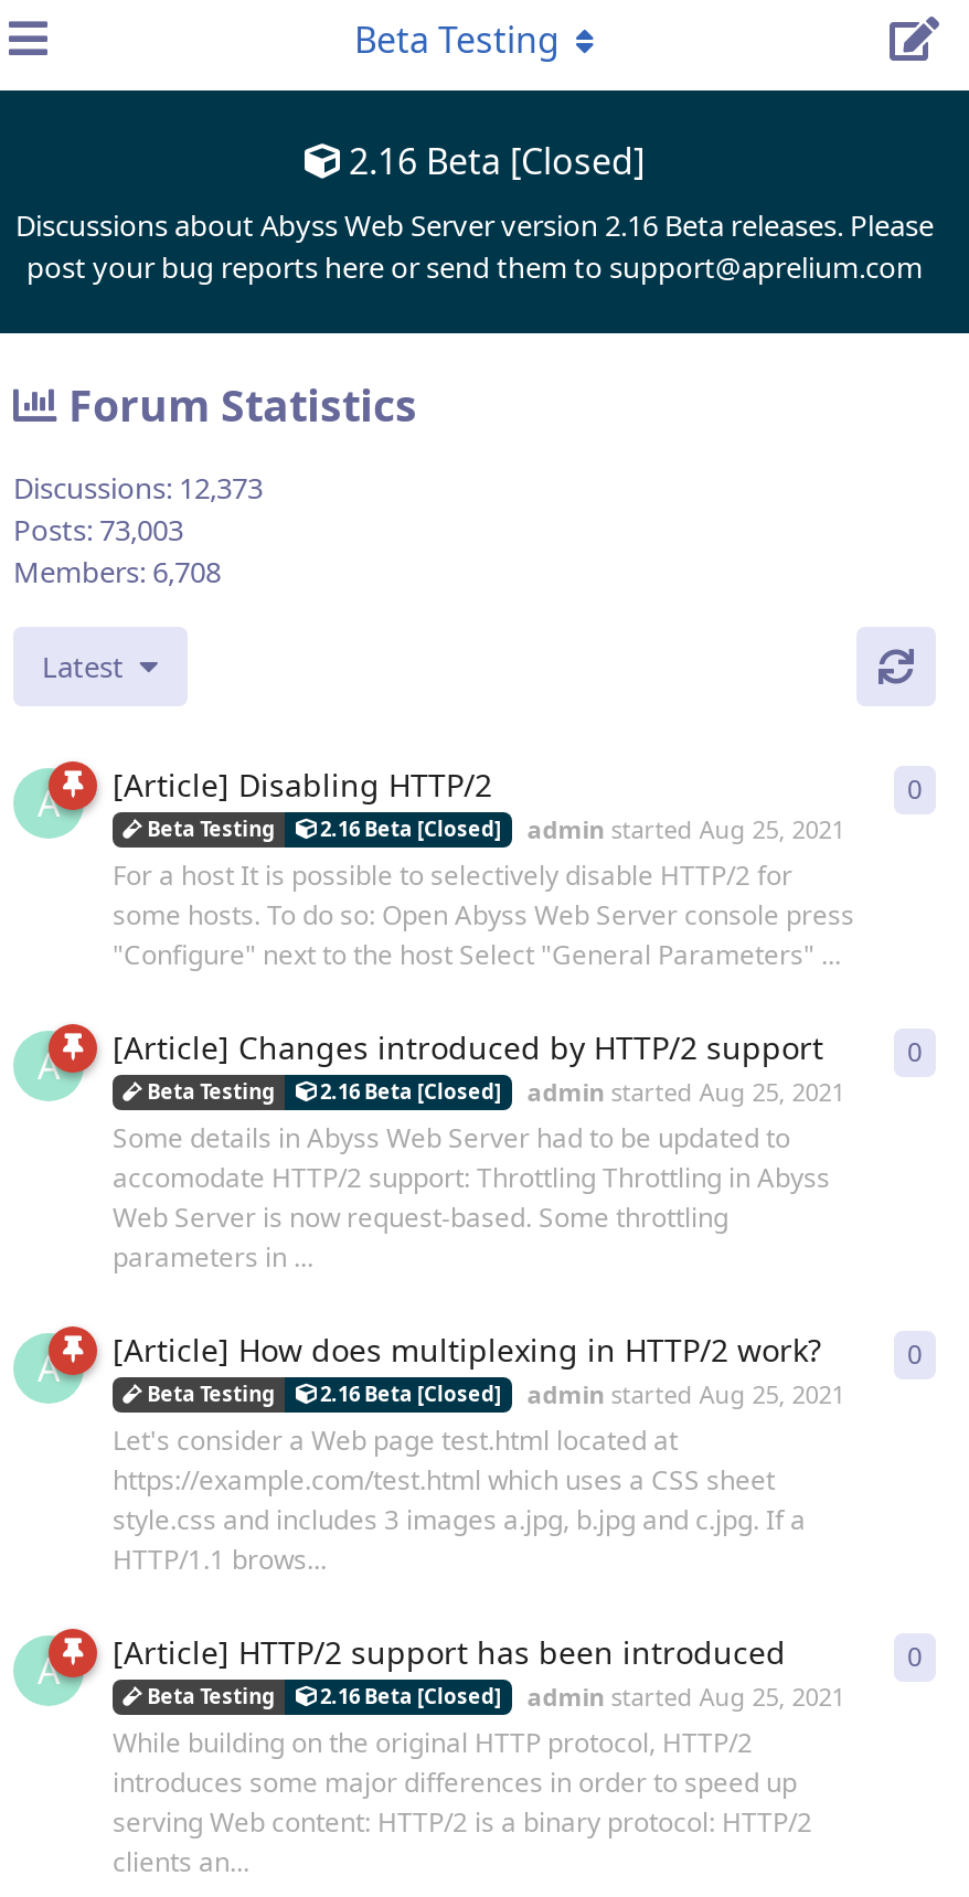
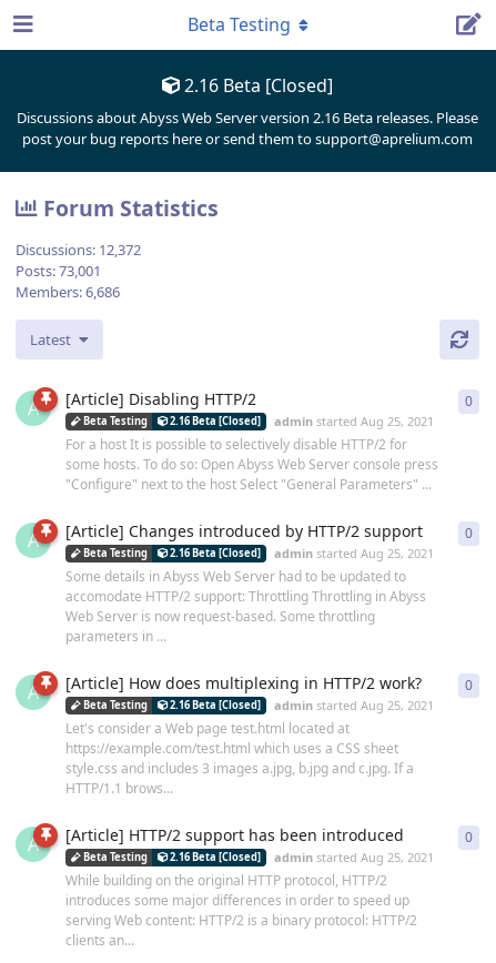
[13,468,263,508] Discussions: 12,373 -> [16,240,141,260] Discussions: 12,372
[13,510,183,550] Posts: 73,003 -> [16,261,101,281] Posts: 73,001
[13,552,221,592] Members: 6,708 -> [16,282,120,302] Members: 6,686

